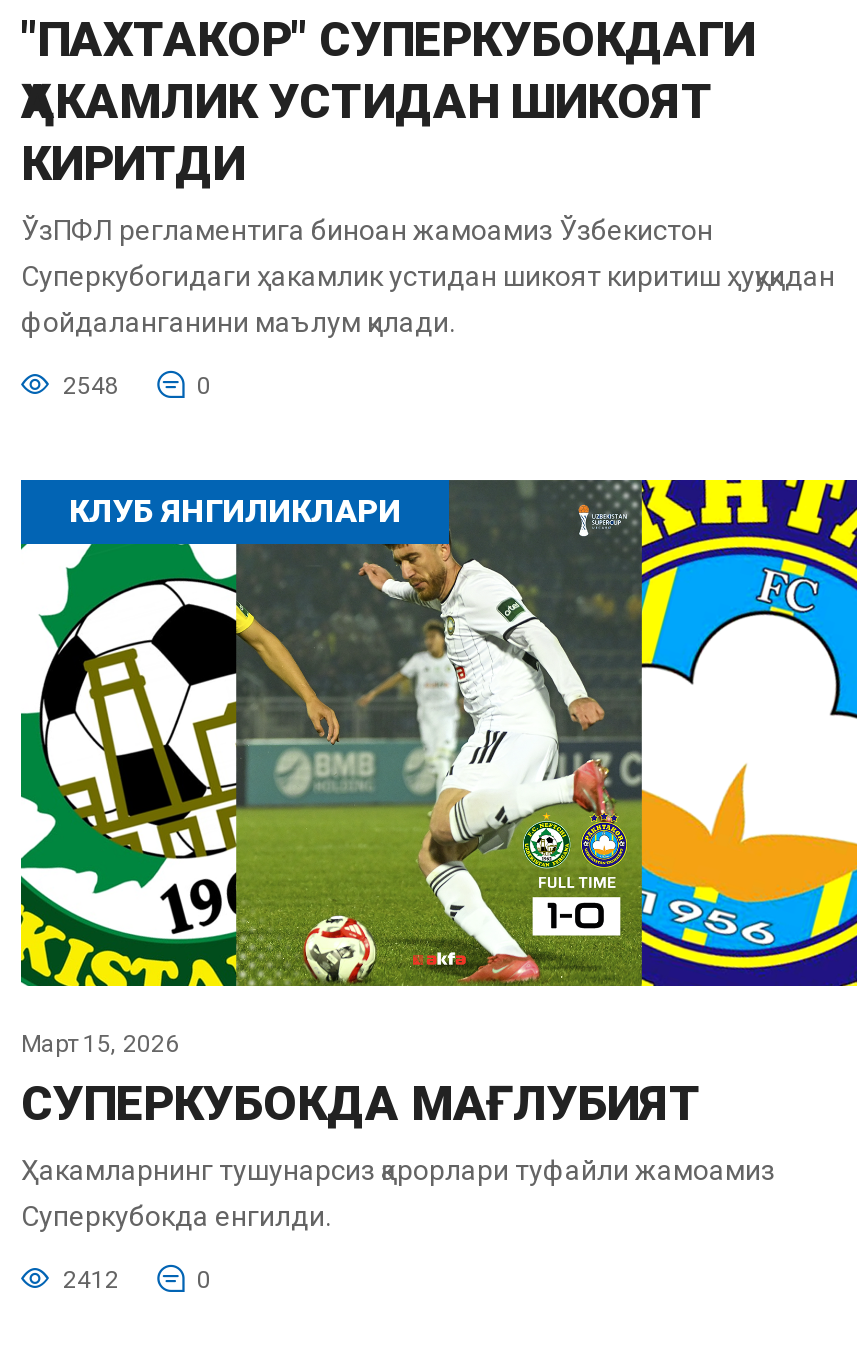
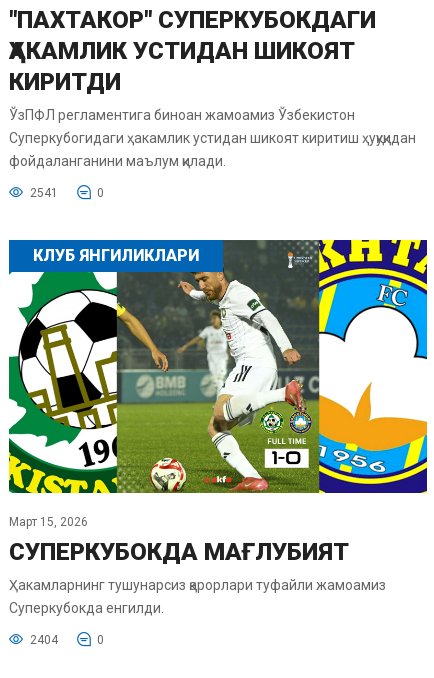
[63,371,119,399] 2548 -> [30,186,58,200] 2541
[63,1266,119,1294] 2412 -> [30,633,58,647] 2404

